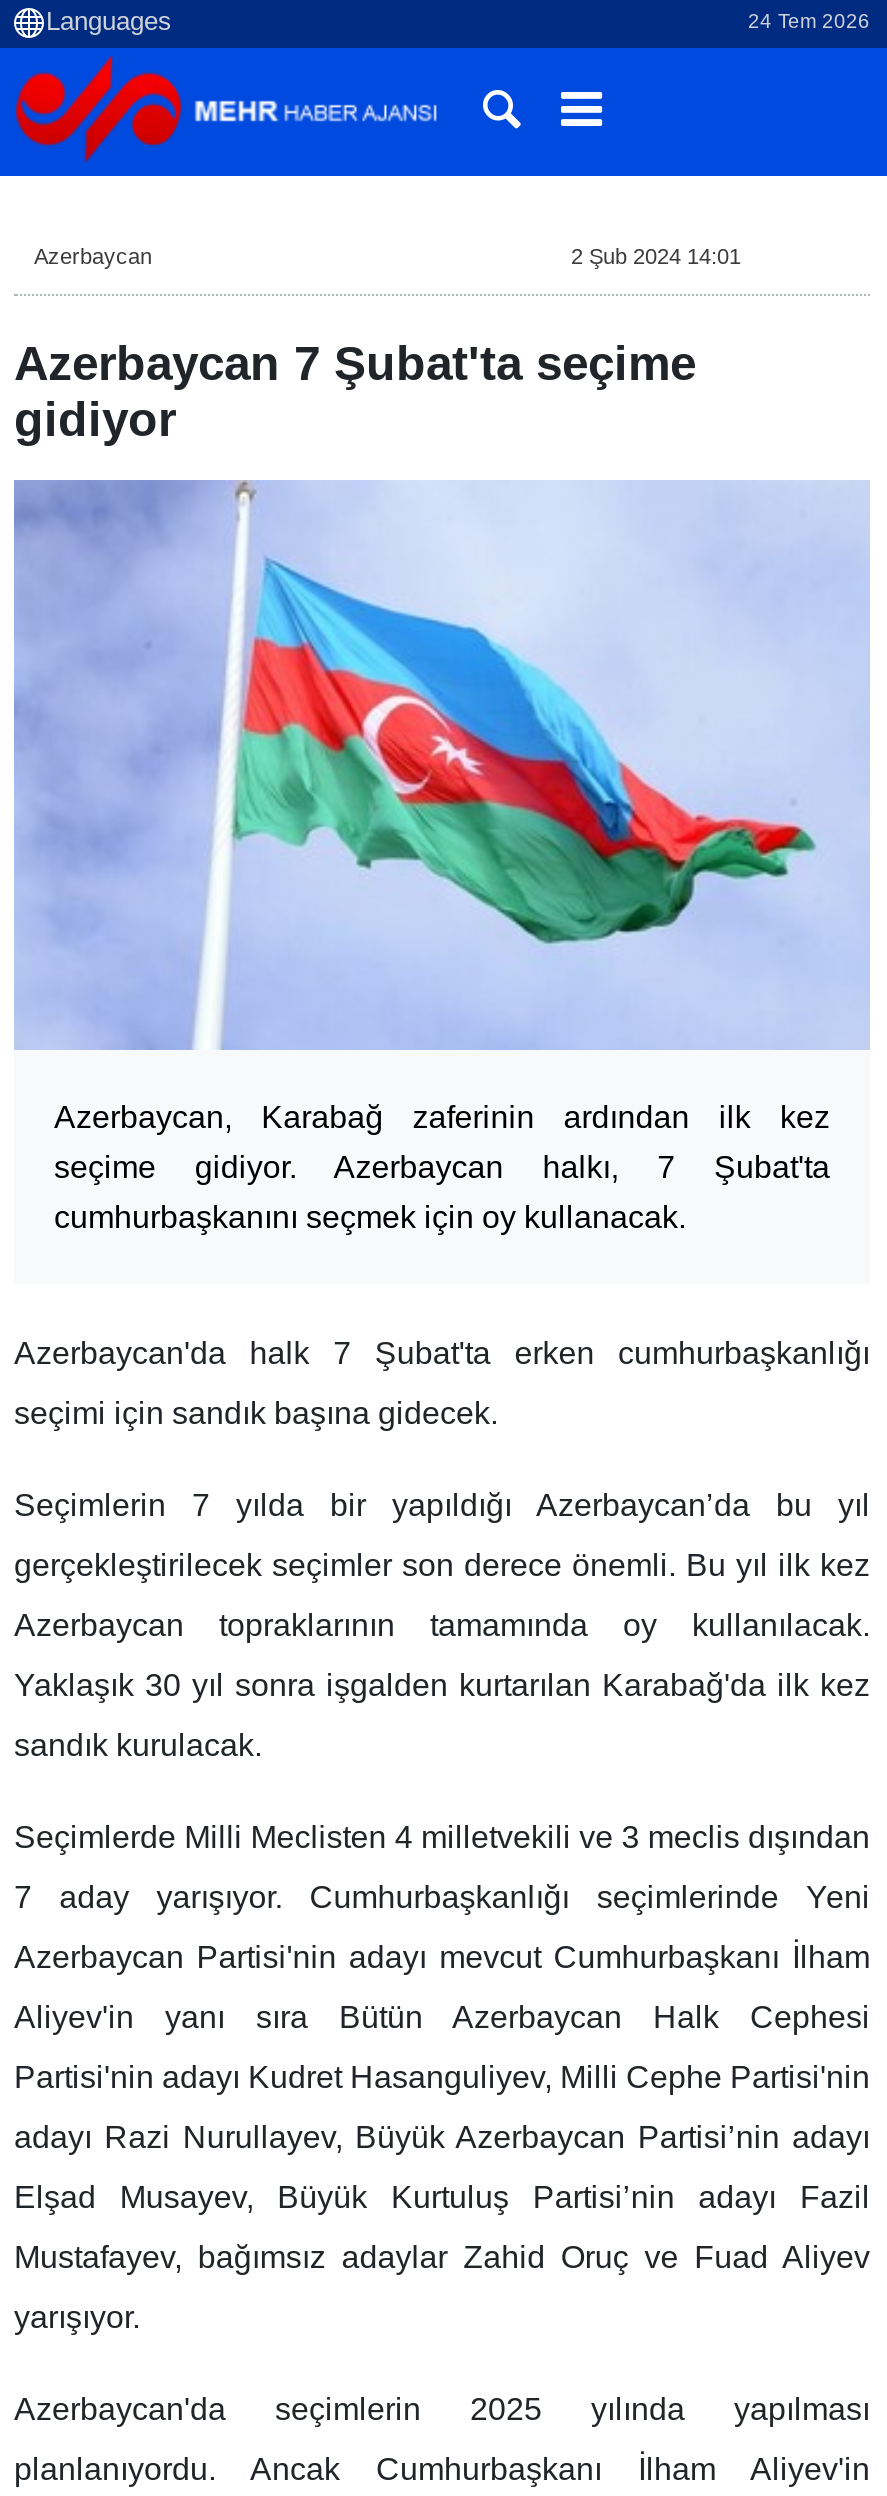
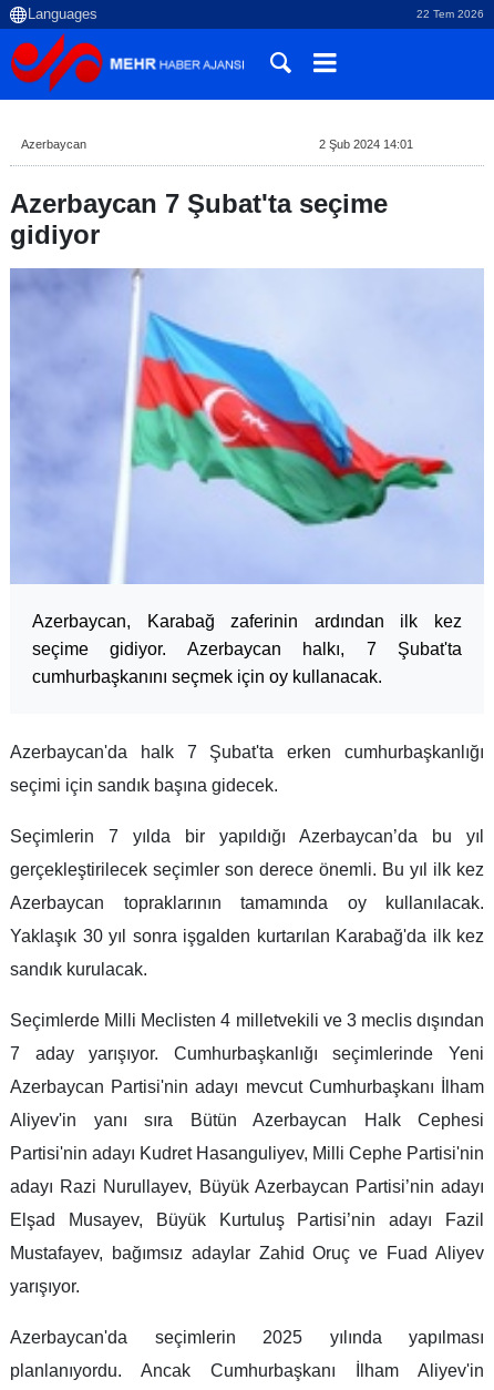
[748,10,870,32] 24 Tem 2026 -> [416,8,484,20] 22 Tem 2026

